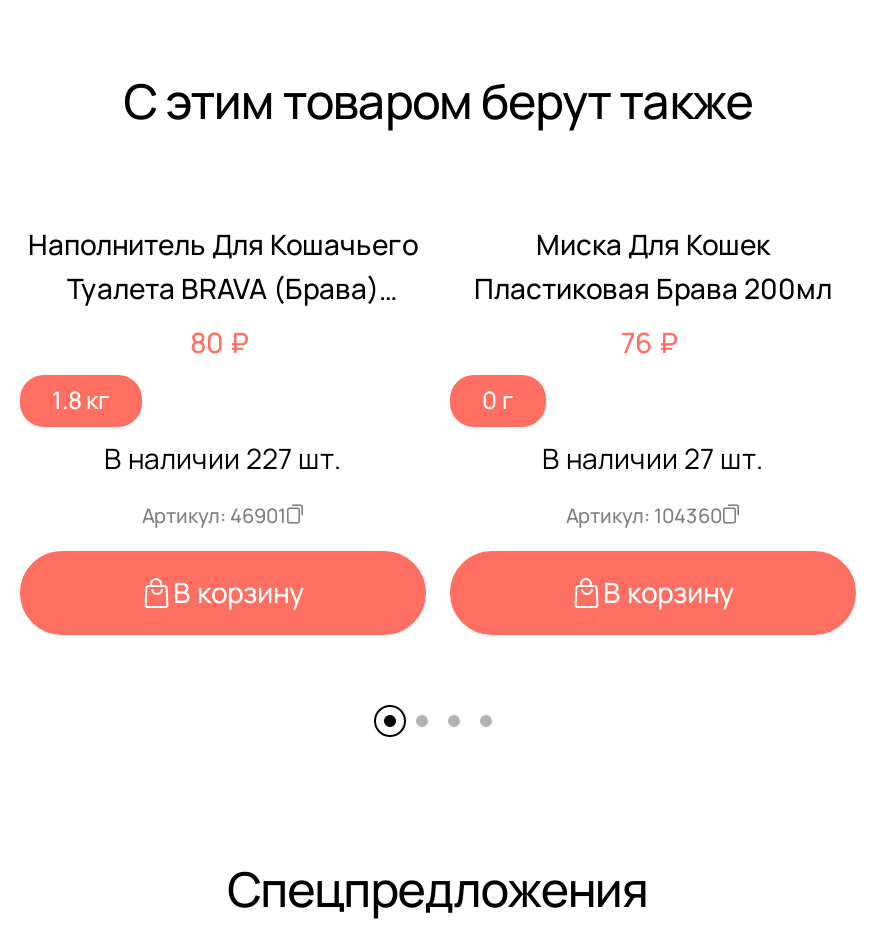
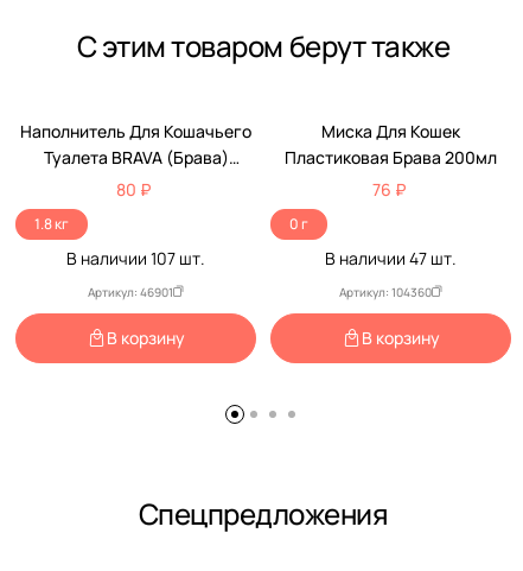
[104,440,342,478] В наличии 227 шт. -> [66,247,205,270] В наличии 107 шт.
[542,440,764,478] В наличии 27 шт. -> [325,247,457,270] В наличии 47 шт.

